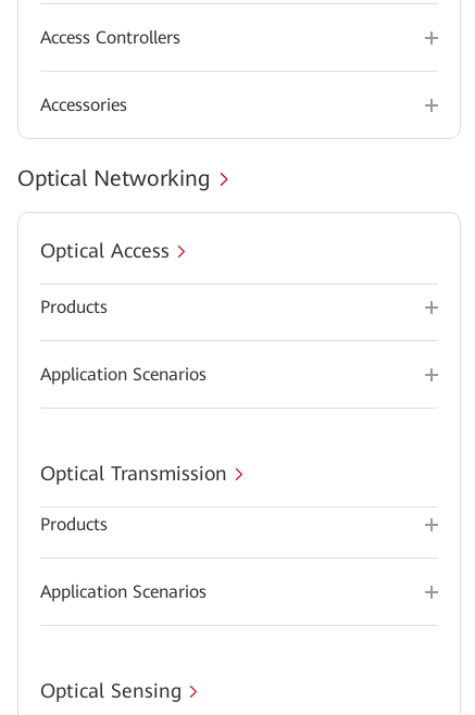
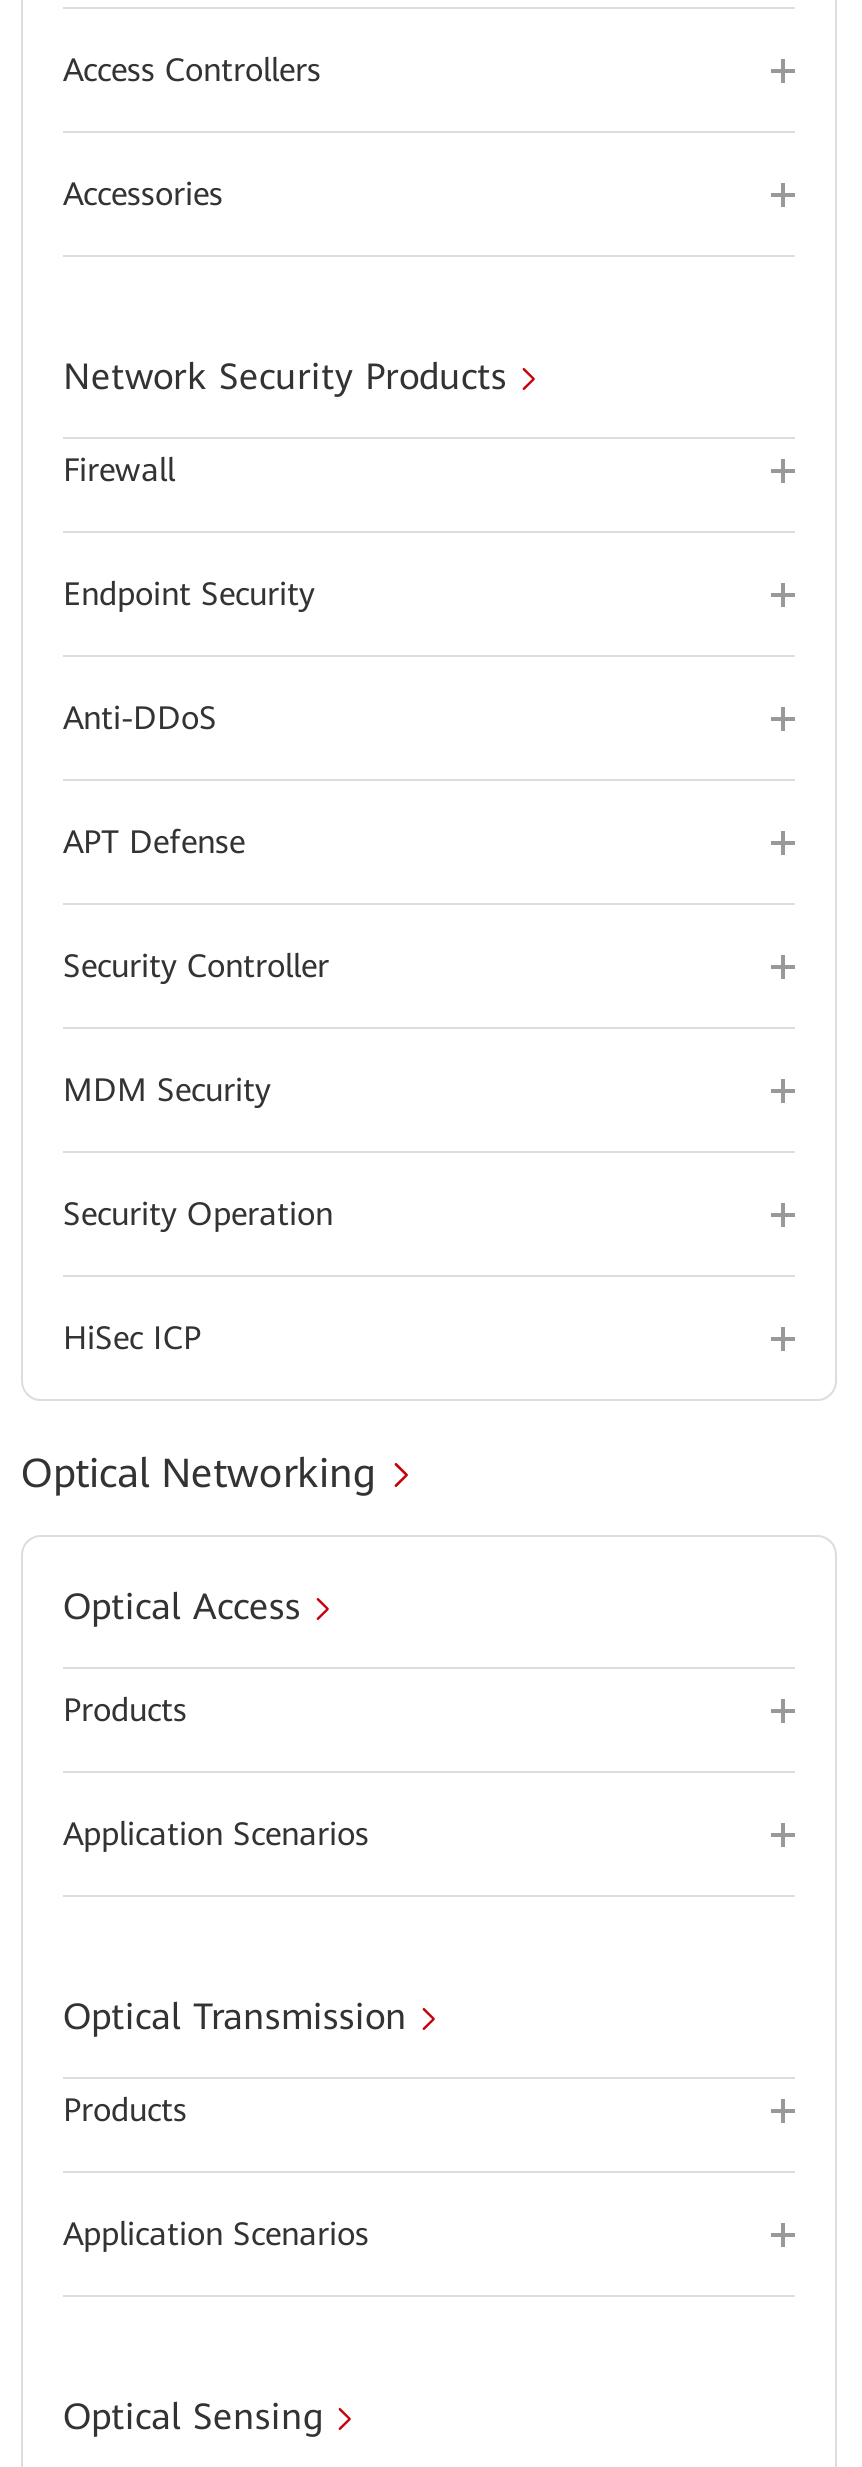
none -> [63,355,507,1357] Network Security Products | Firewall | Endpoint Security | Anti-DDoS | APT Defense | Security Controller | MDM Security | Security Operation | HiSec ICP

